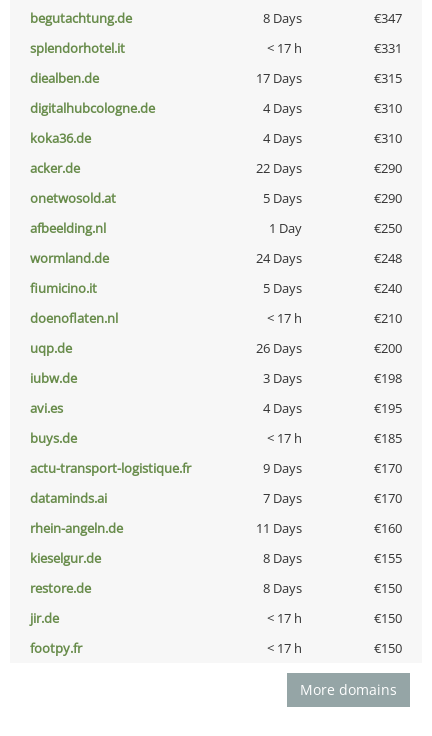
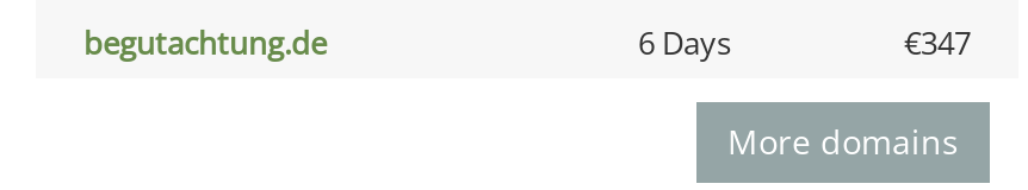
[262,9,301,27] 8 Days -> [638,21,731,64] 6 Days
[30,39,402,657] splendorhotel.it | < 17 h | €331 | diealben.de | 17 Days | €315 | digitalhubcologne.de | 4 Days | €310 | koka36.de | 4 Days | €310 | acker.de | 22 Days | €290 | onetwosold.at | 5 Days | €290 | afbeelding.nl | 1 Day | €250 | wormland.de | 24 Days | €248 | fiumicino.it | 5 Days | €240 | doenoflaten.nl | < 17 h | €210 | uqp.de | 26 Days | €200 | iubw.de | 3 Days | €198 | avi.es | 4 Days | €195 | buys.de | < 17 h | €185 | actu-transport-logistique.fr | 9 Days | €170 | dataminds.ai | 7 Days | €170 | rhein-angeln.de | 11 Days | €160 | kieselgur.de | 8 Days | €155 | restore.de | 8 Days | €150 | jir.de | < 17 h | €150 | footpy.fr | < 17 h | €150 -> none

